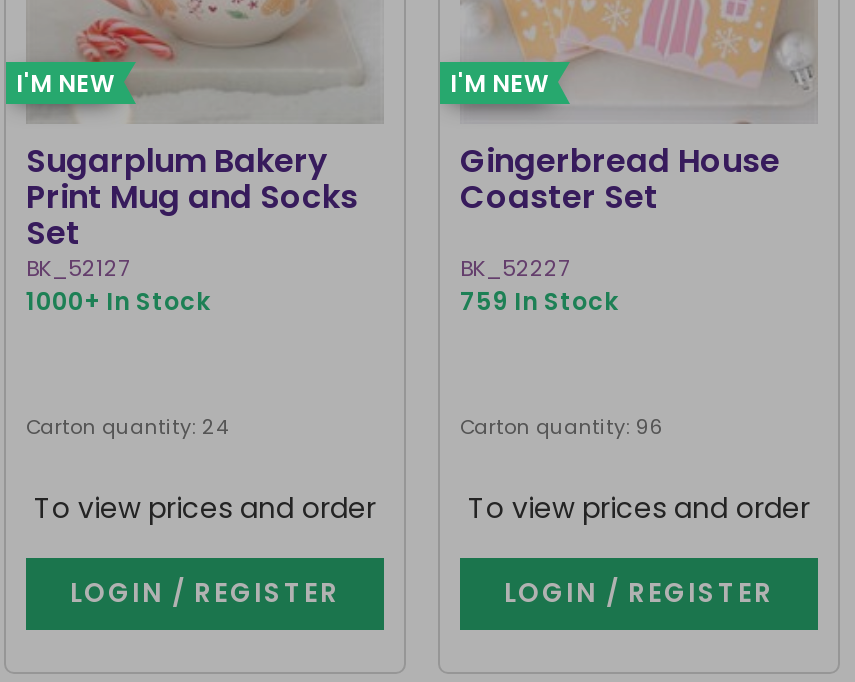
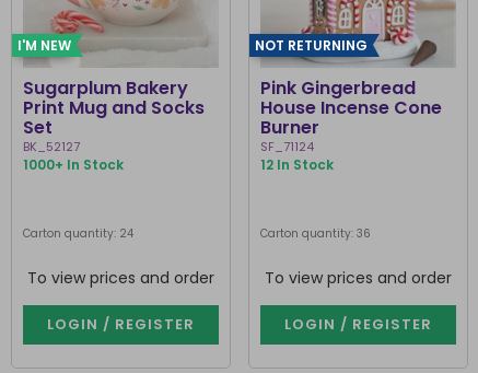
[450,66,780,318] I'M NEW | Gingerbread House | Coaster Set | BK_52227 | 759 In Stock -> [255,36,442,174] NOT RETURNING | Pink Gingerbread | House Incense Cone | Burner | SF_71124 | 12 In Stock
[460,412,664,442] Carton quantity: 96 -> [260,225,371,242] Carton quantity: 36

